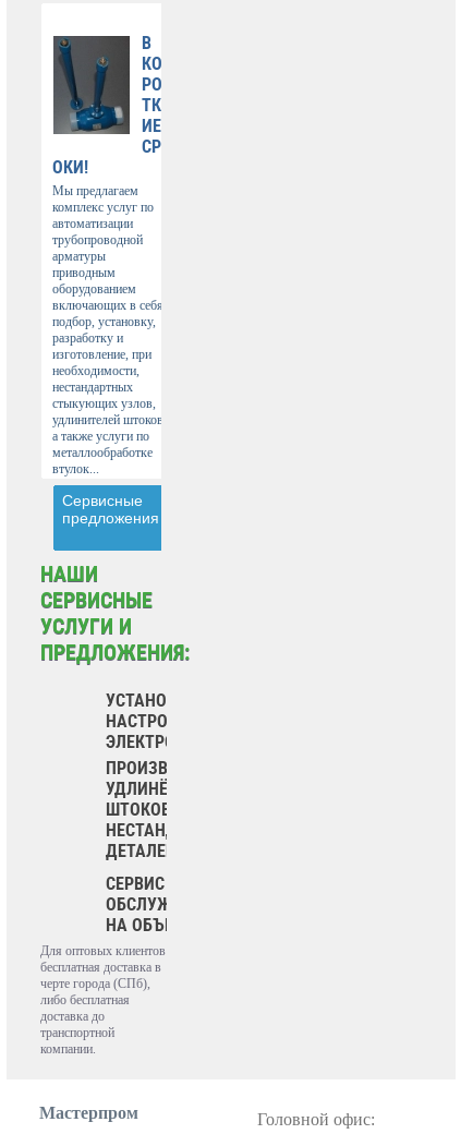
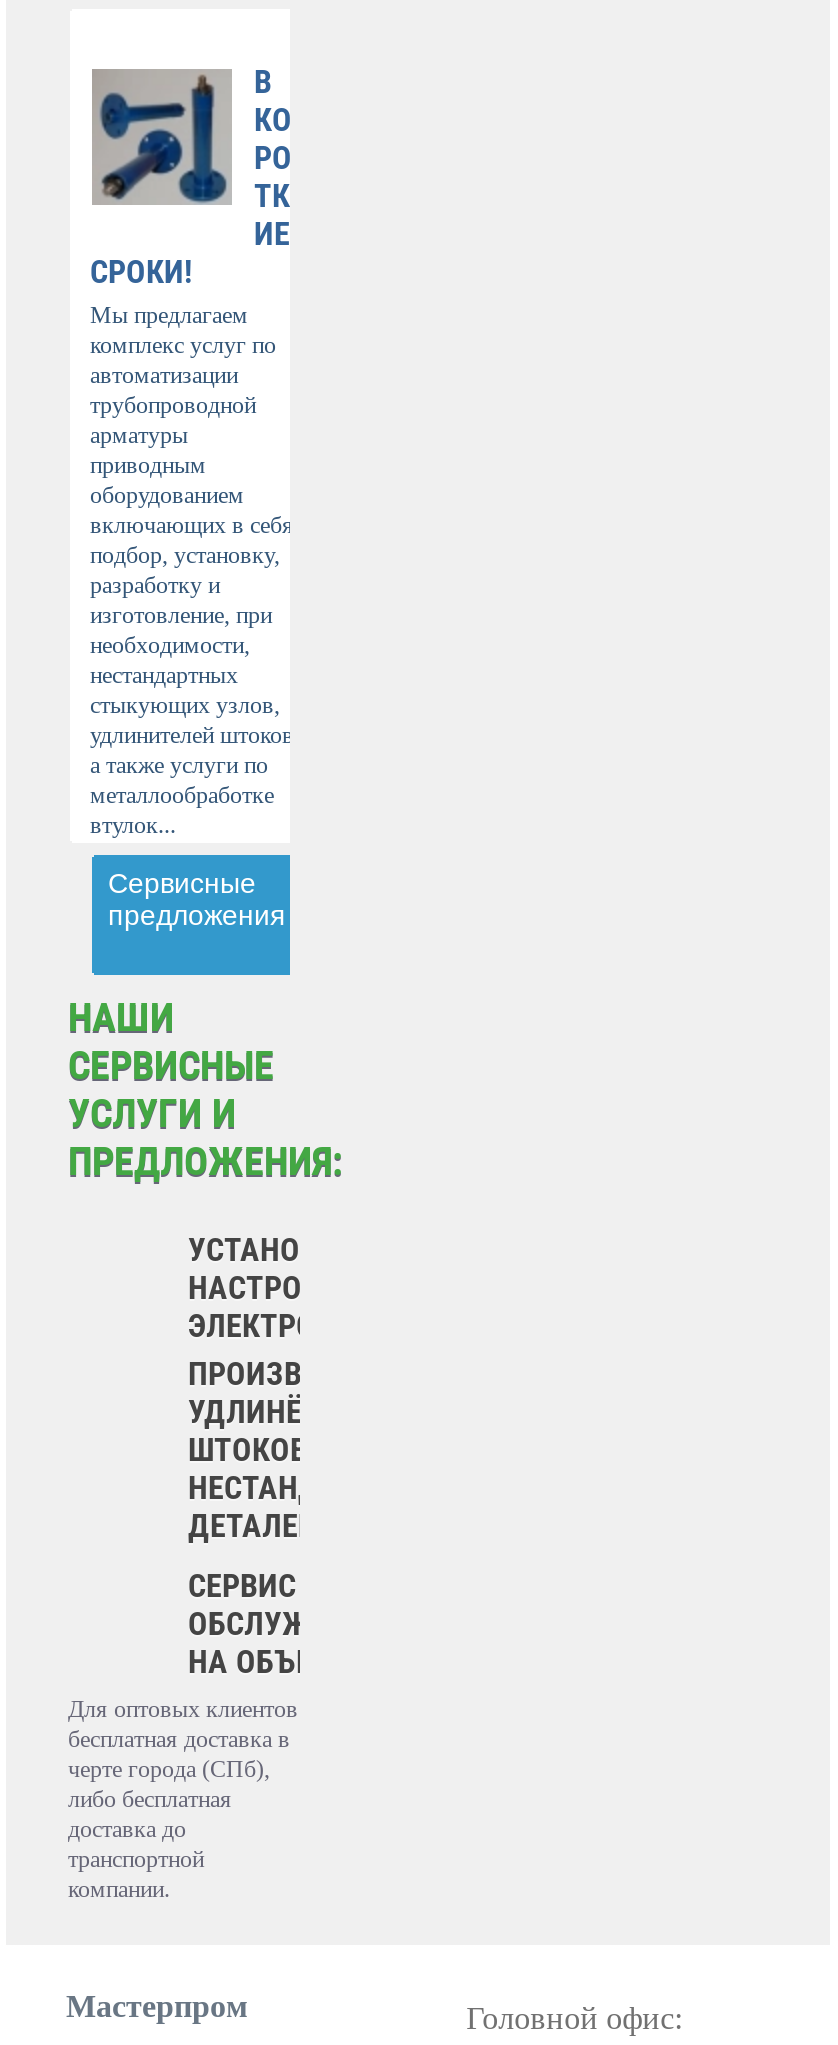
[52,36,131,135] [image] -> [92,71,230,211] [image]

